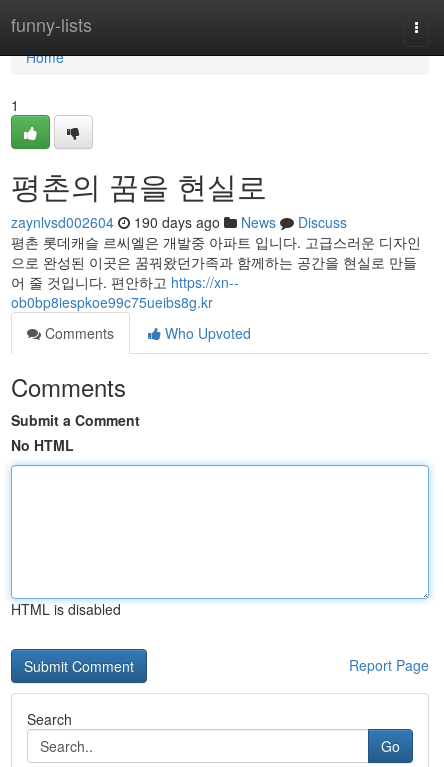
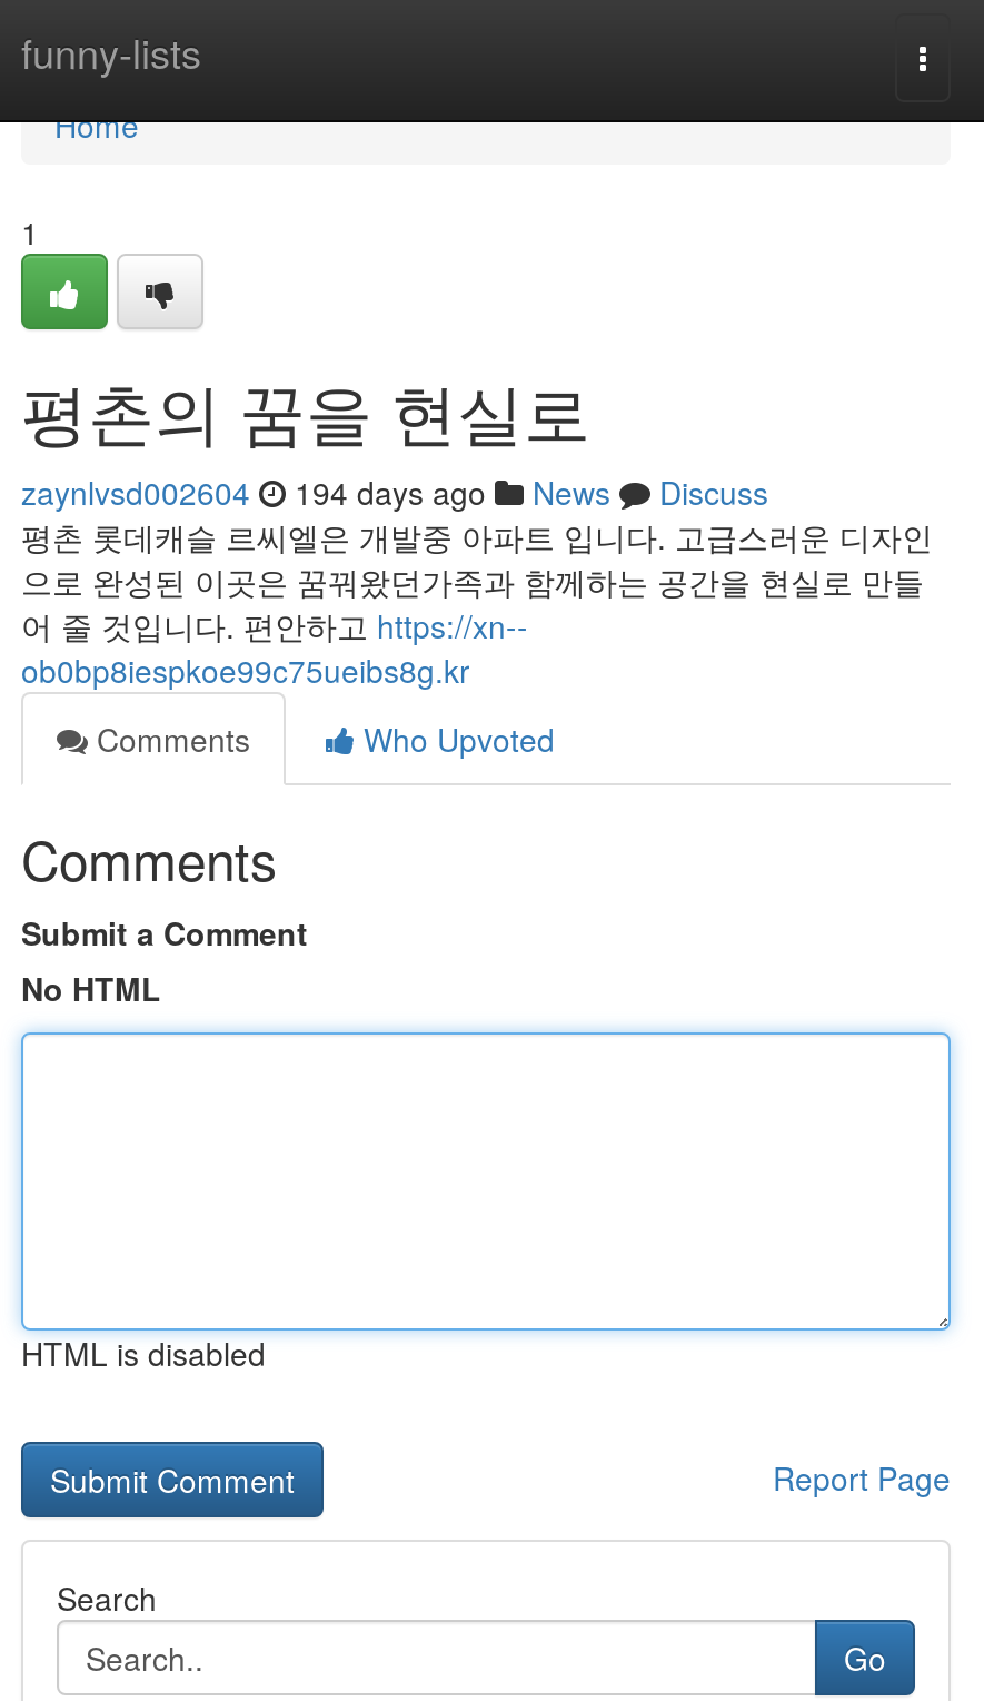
[11,212,347,232] zaynlvsd002604 190 days ago News Discuss -> [21,469,768,514] zaynlvsd002604 194 days ago News Discuss

